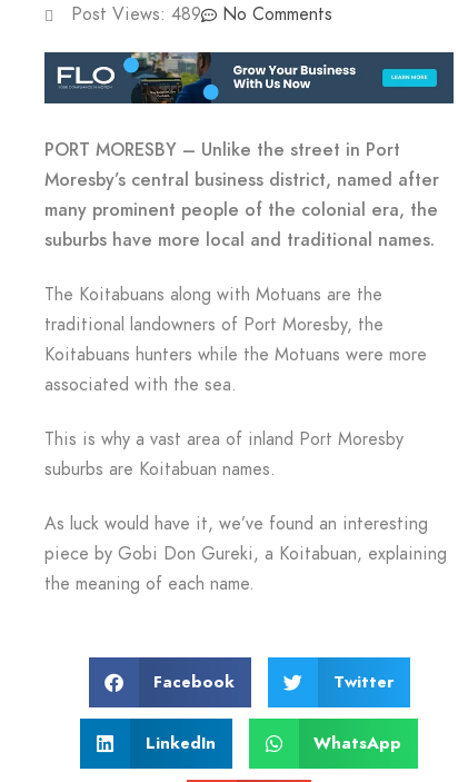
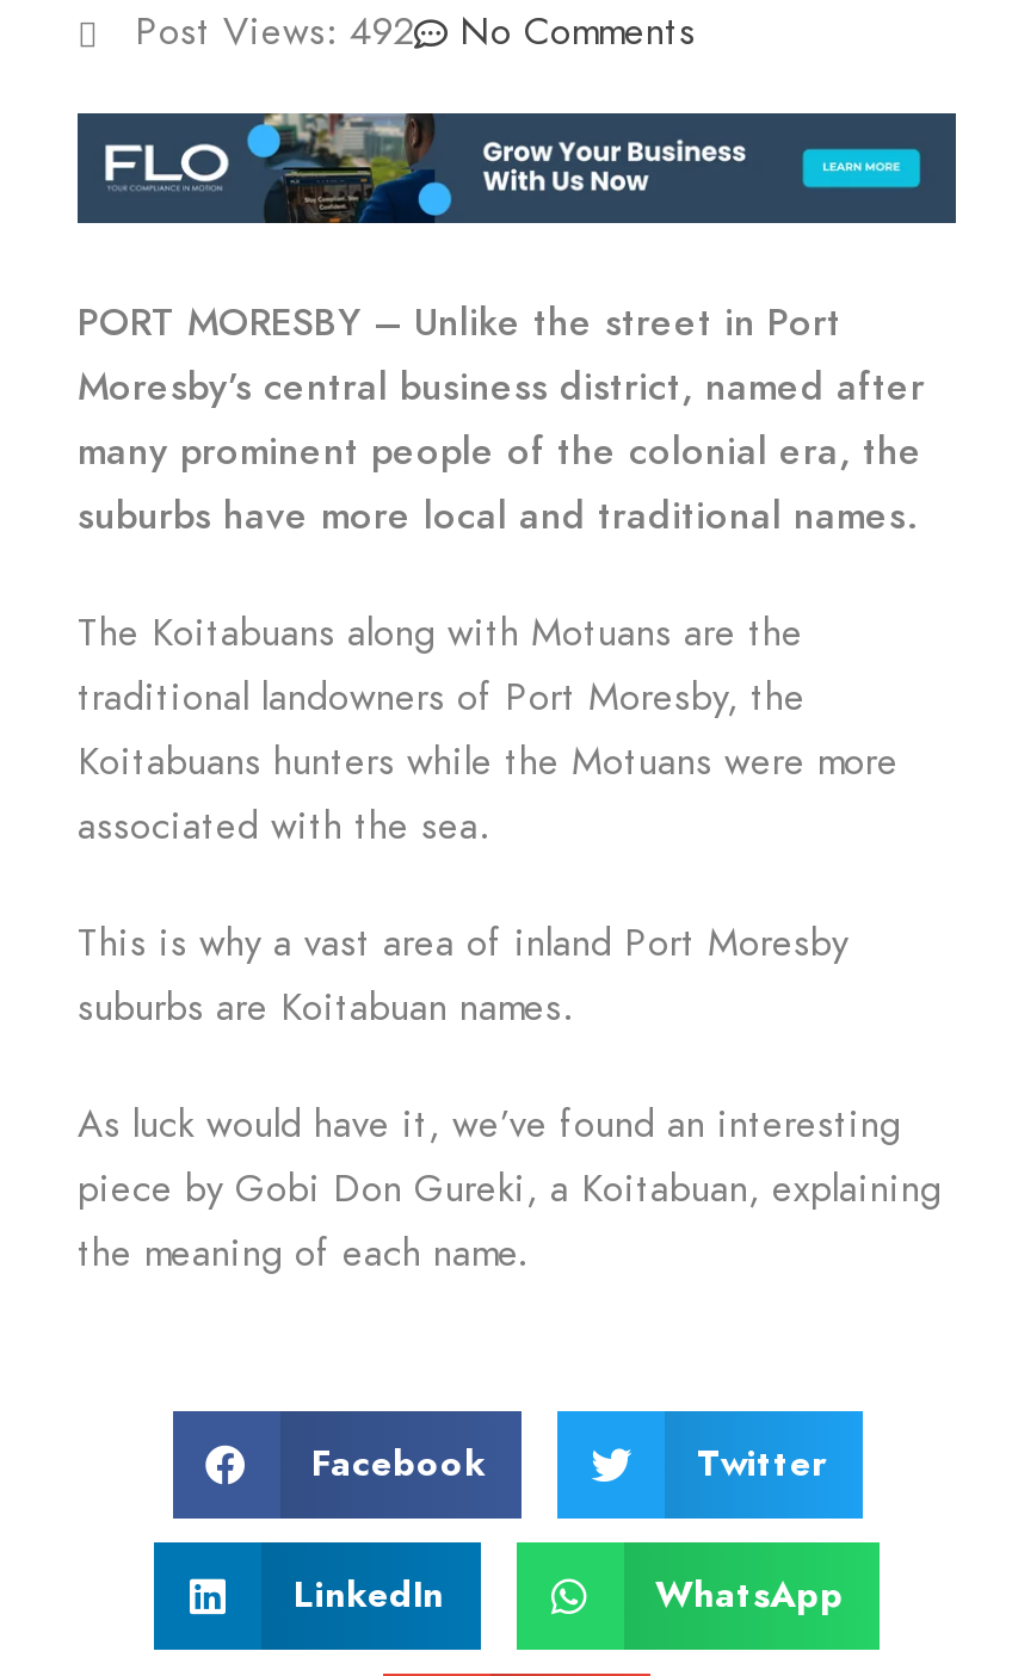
[71,3,332,27] Post Views: 489 No Comments -> [135,6,696,58] Post Views: 492 No Comments

